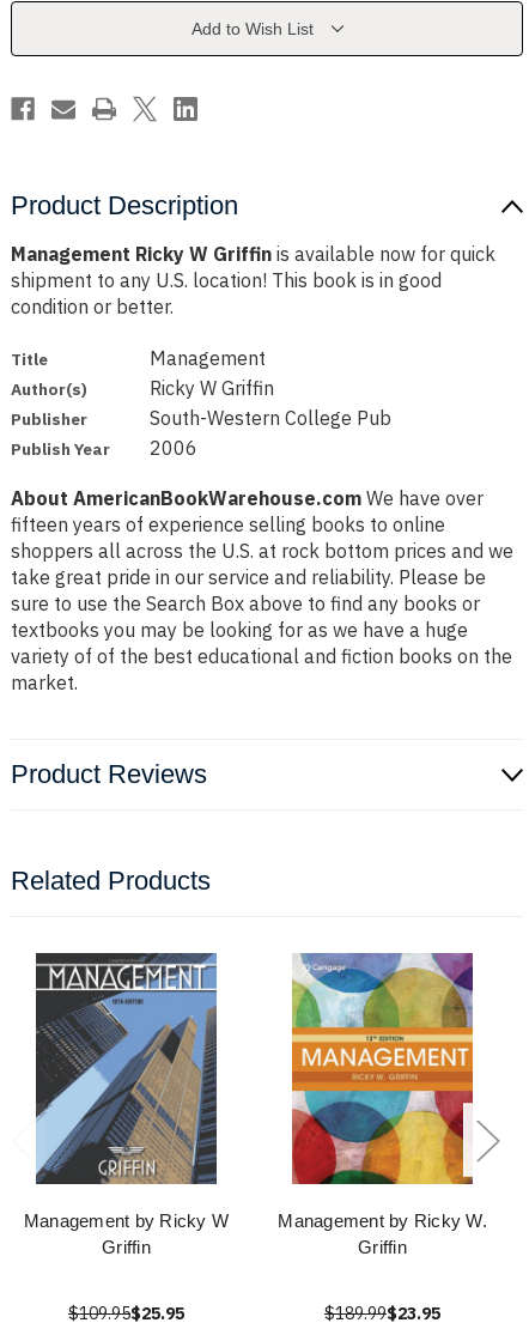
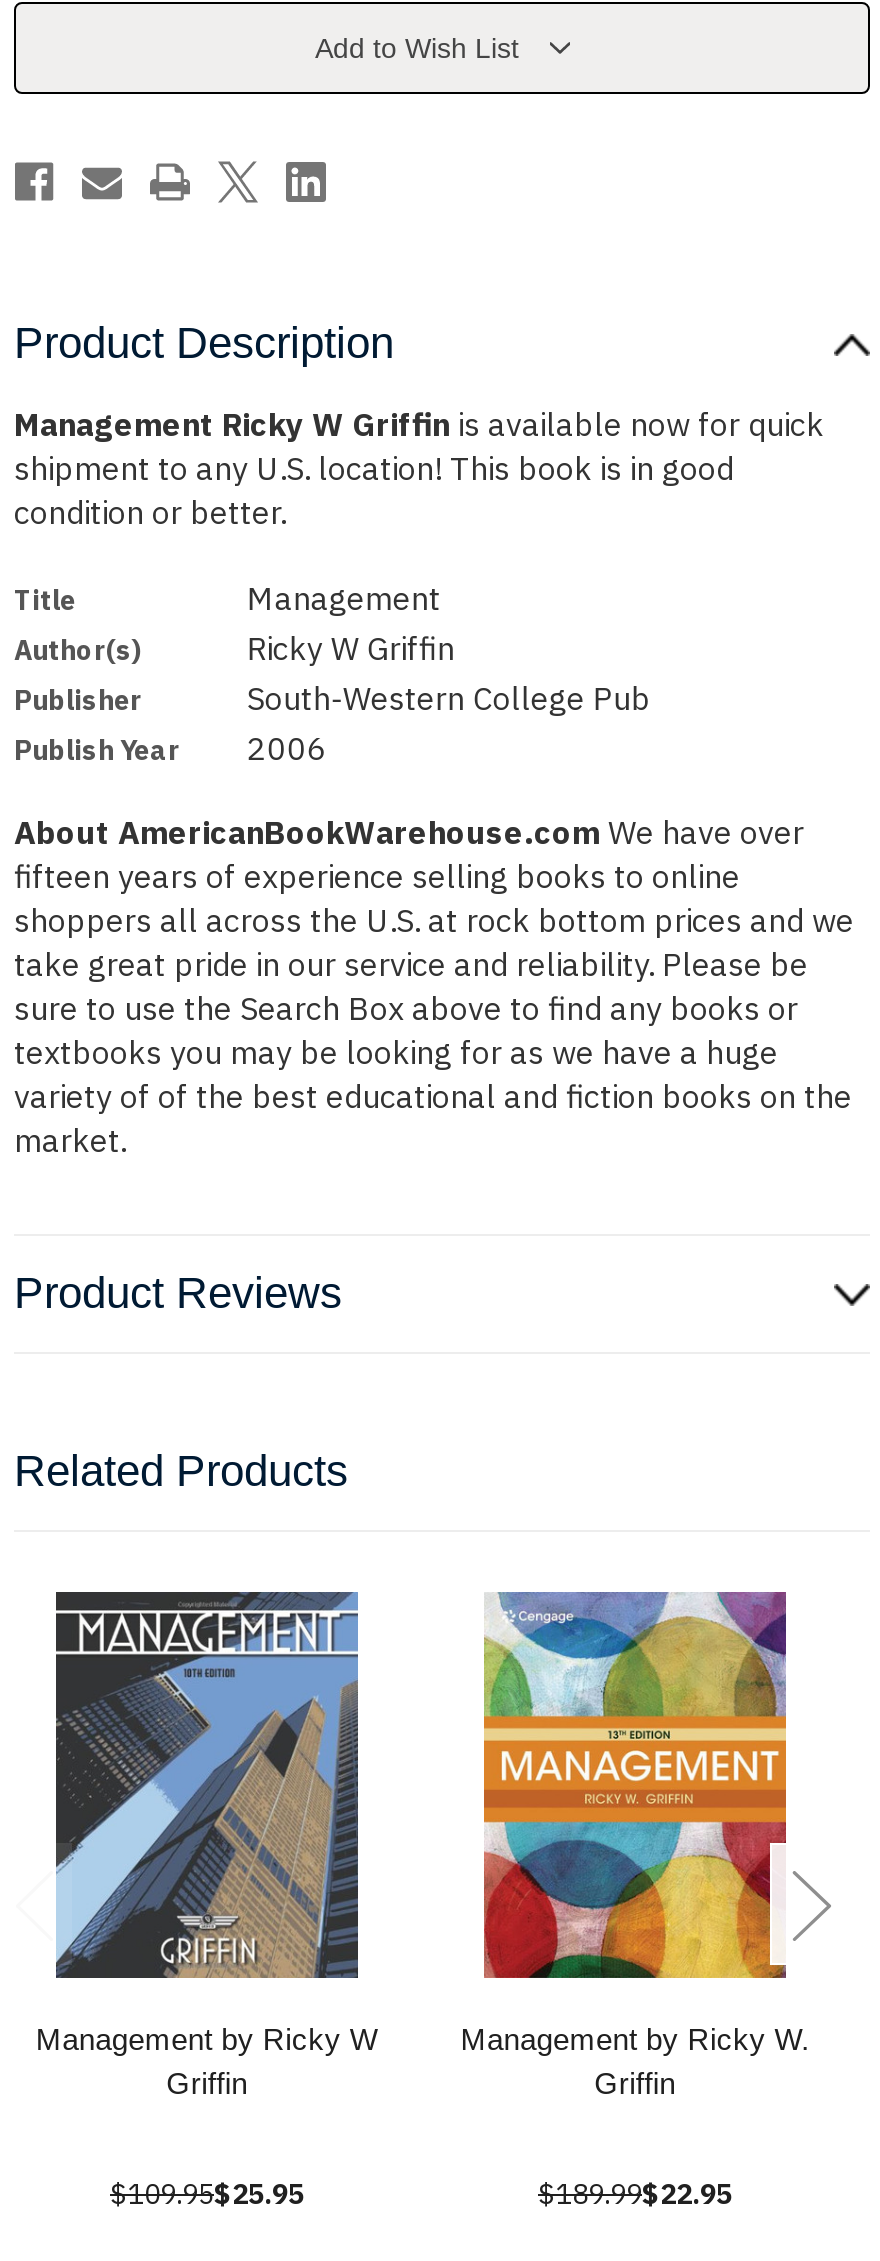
[324,1303,440,1324] $189.99$23.95 -> [538,2176,732,2212] $189.99$22.95

